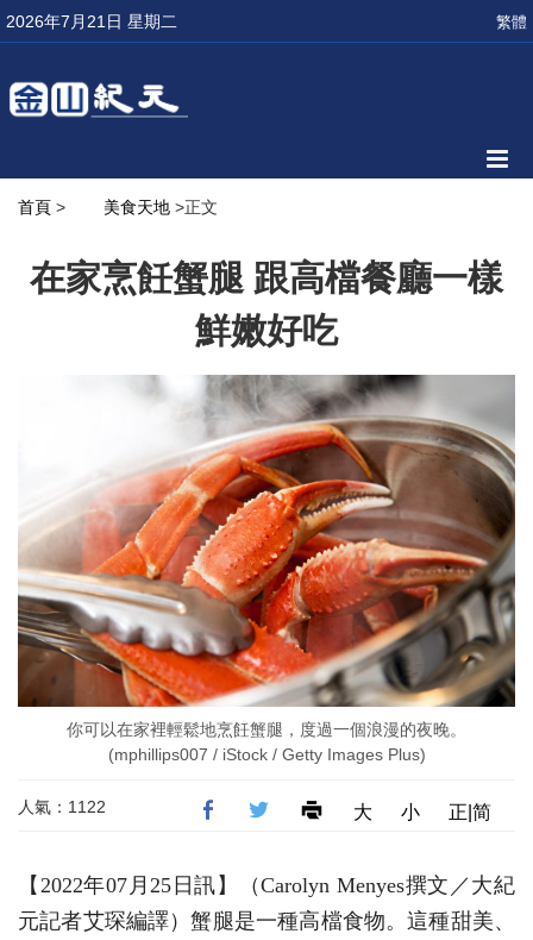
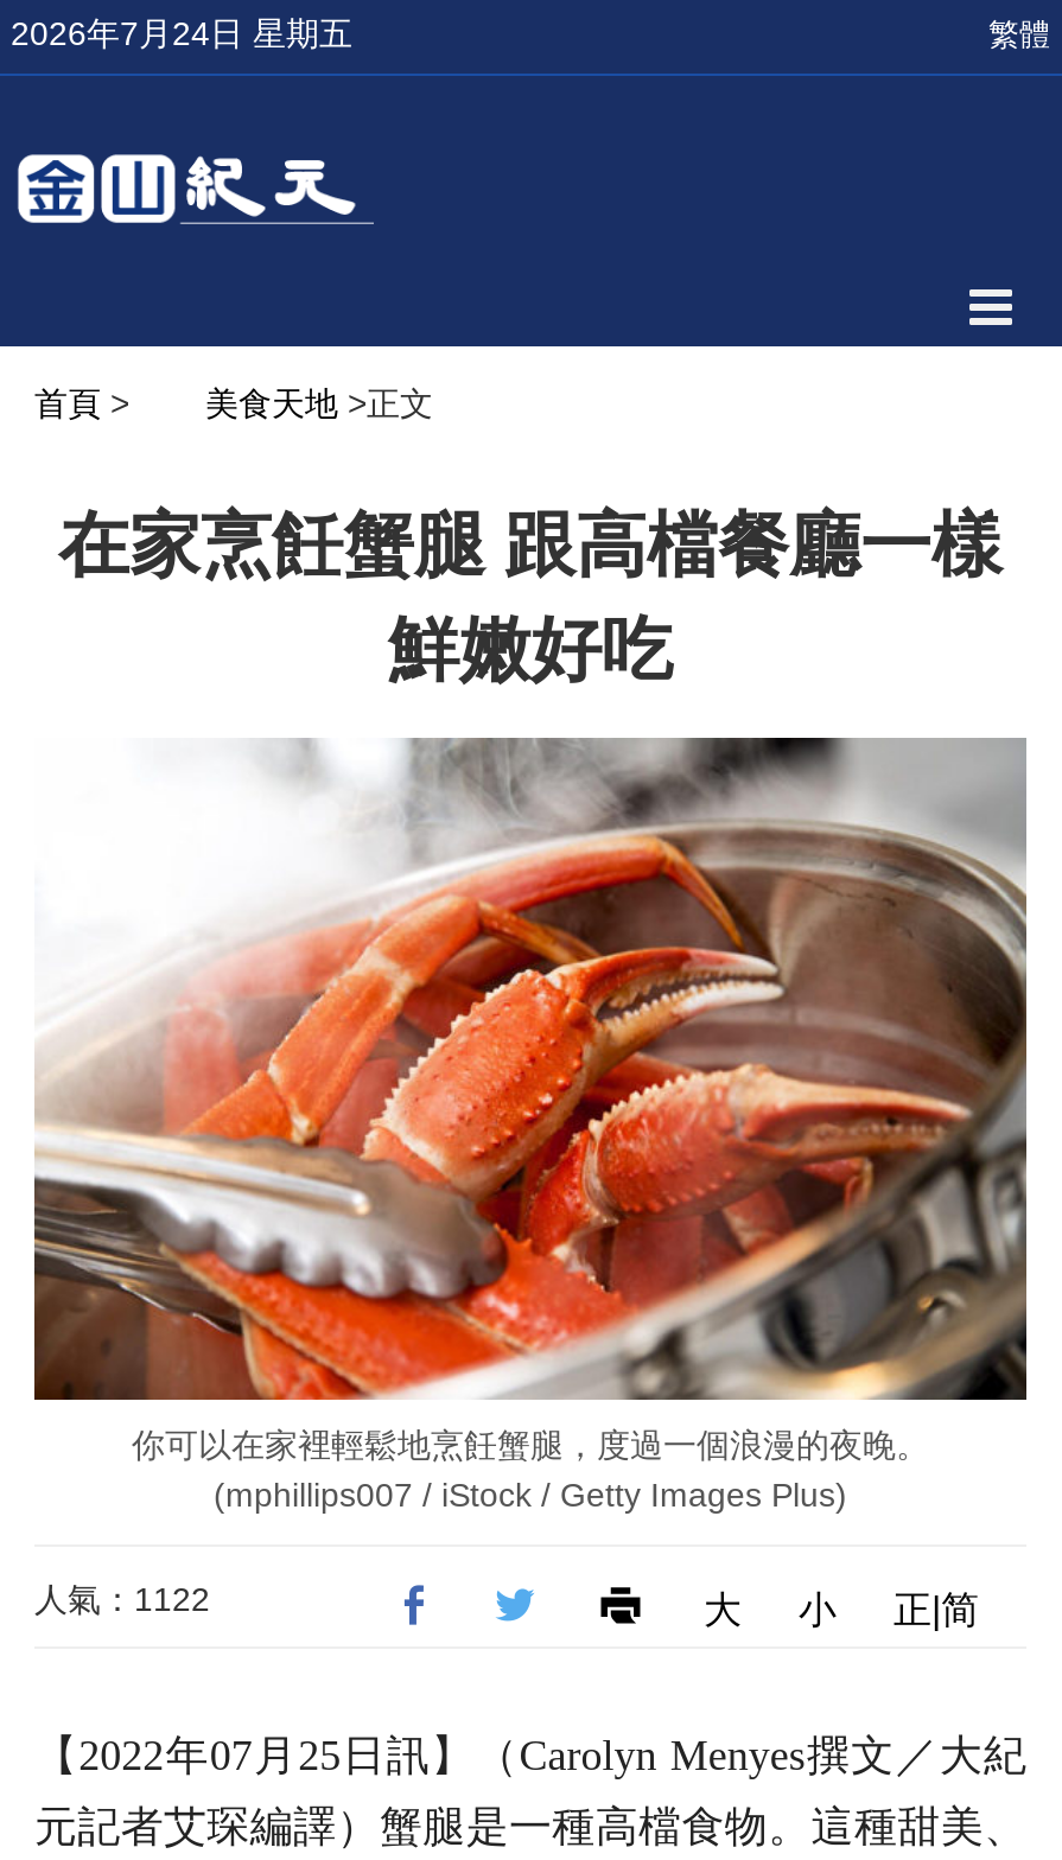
[6,12,177,31] 2026年7月21日 星期二 -> [11,14,352,52] 2026年7月24日 星期五

